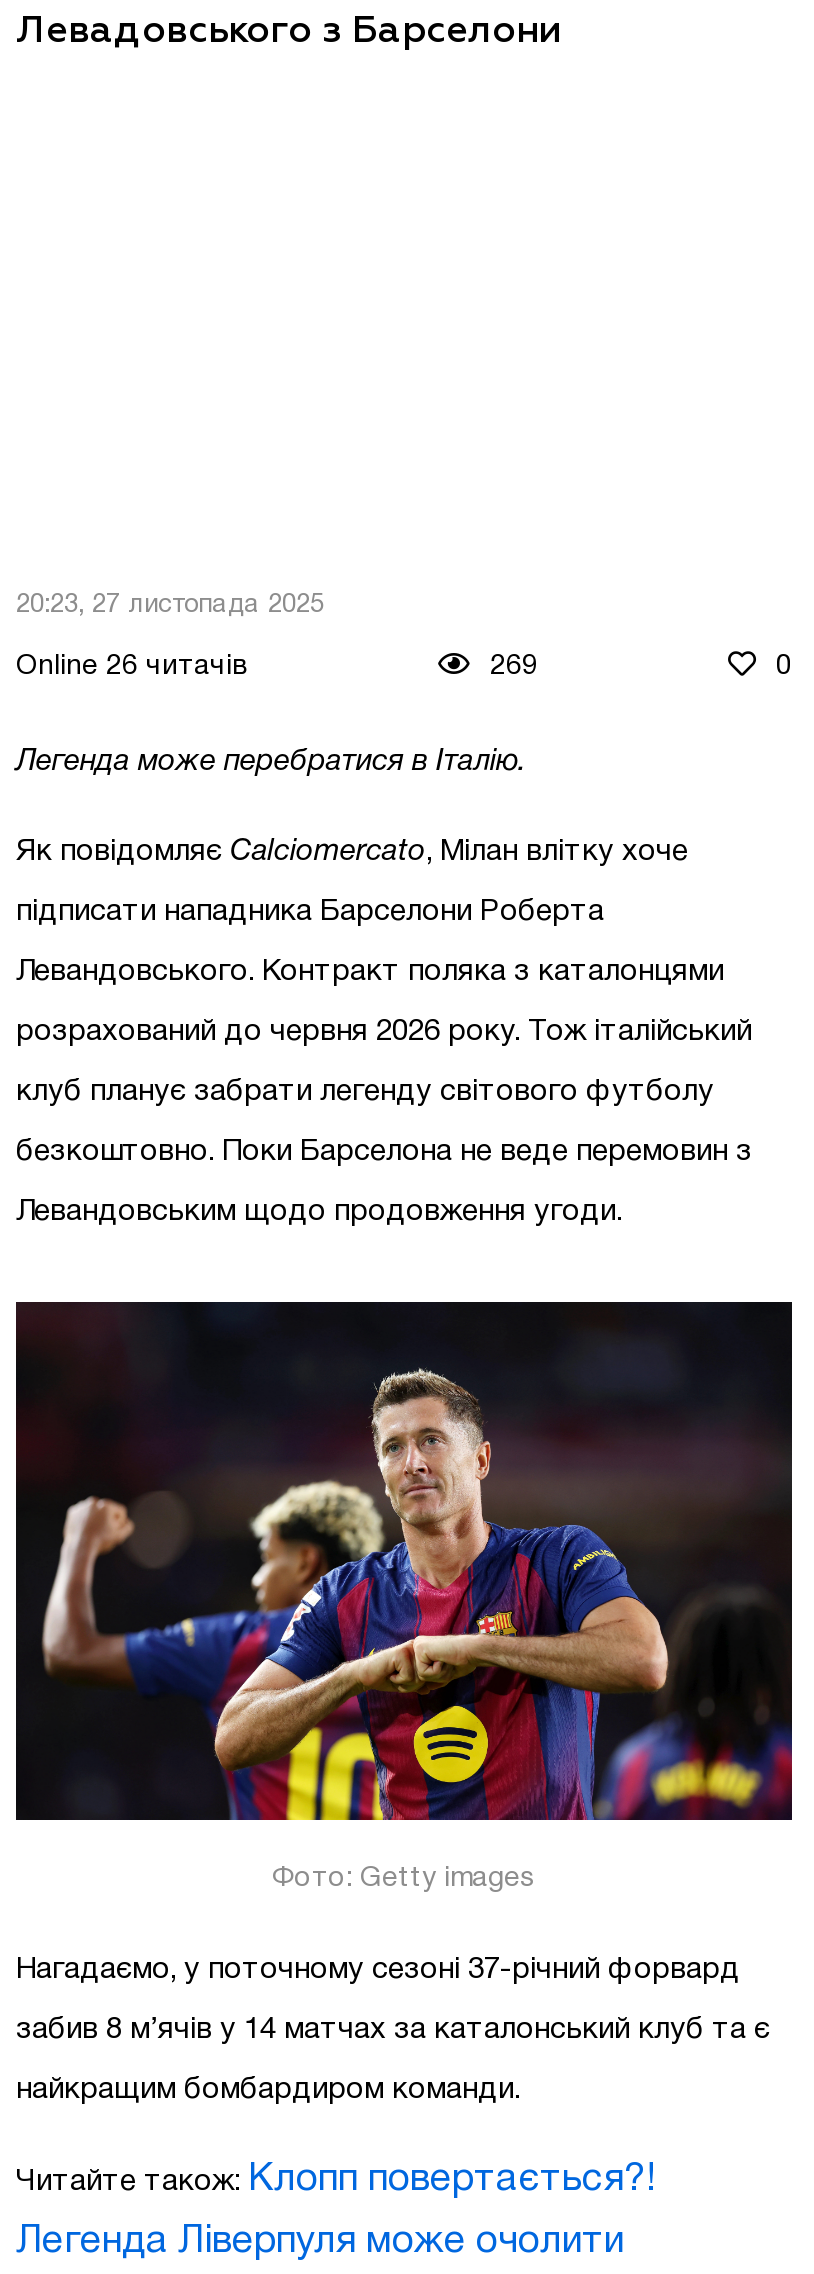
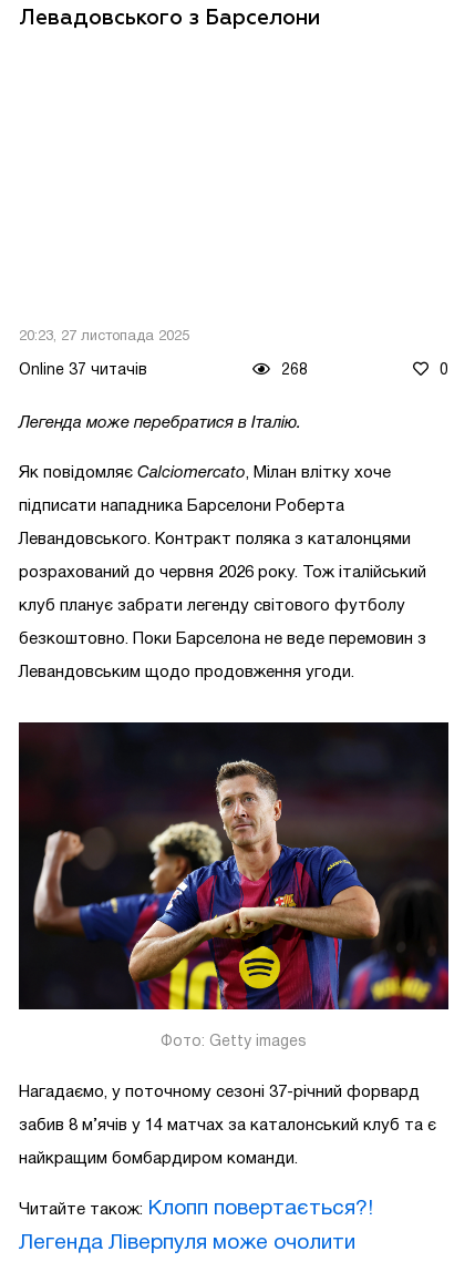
[16,654,248,680] Online 26 читачів -> [19,363,147,378] Online 37 читачів
[490,654,538,680] 269 -> [281,363,308,378] 268

